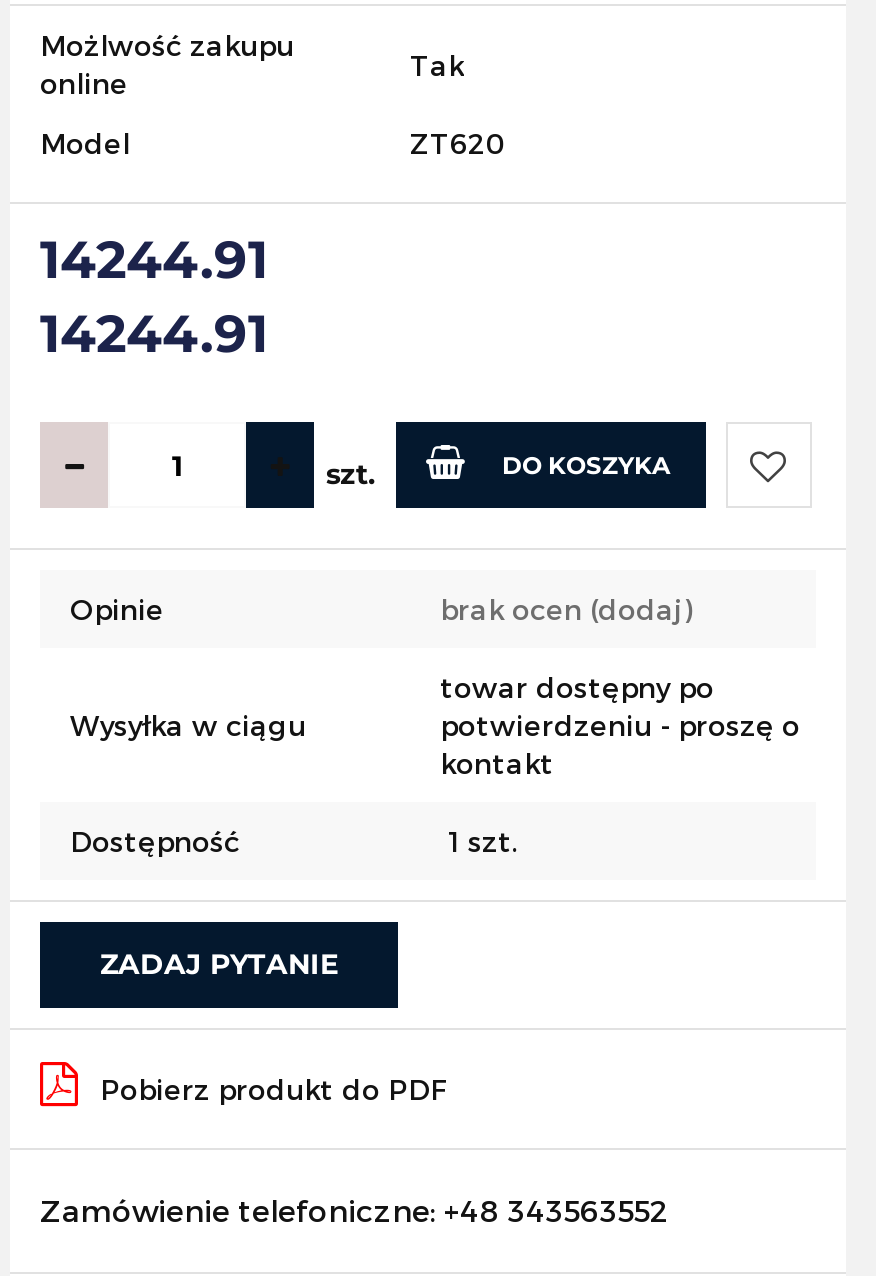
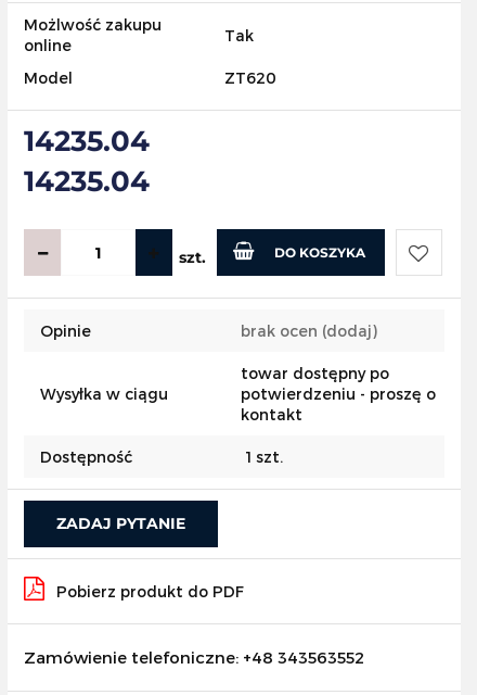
[40,228,268,292] 14244.91 -> [24,124,150,159] 14235.04
[40,302,268,366] 14244.91 -> [24,164,150,199] 14235.04

